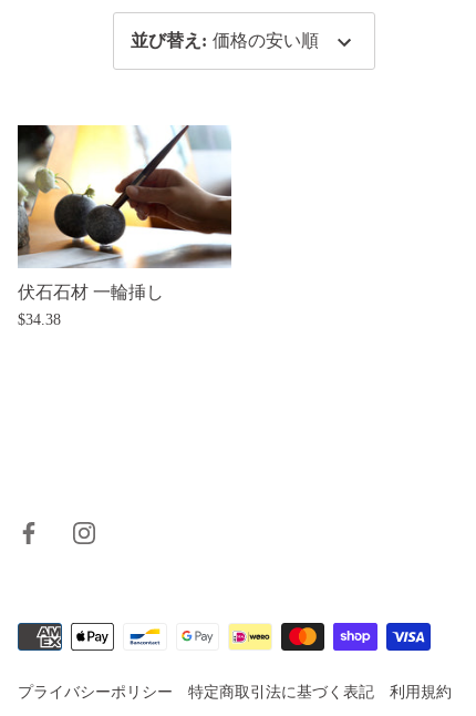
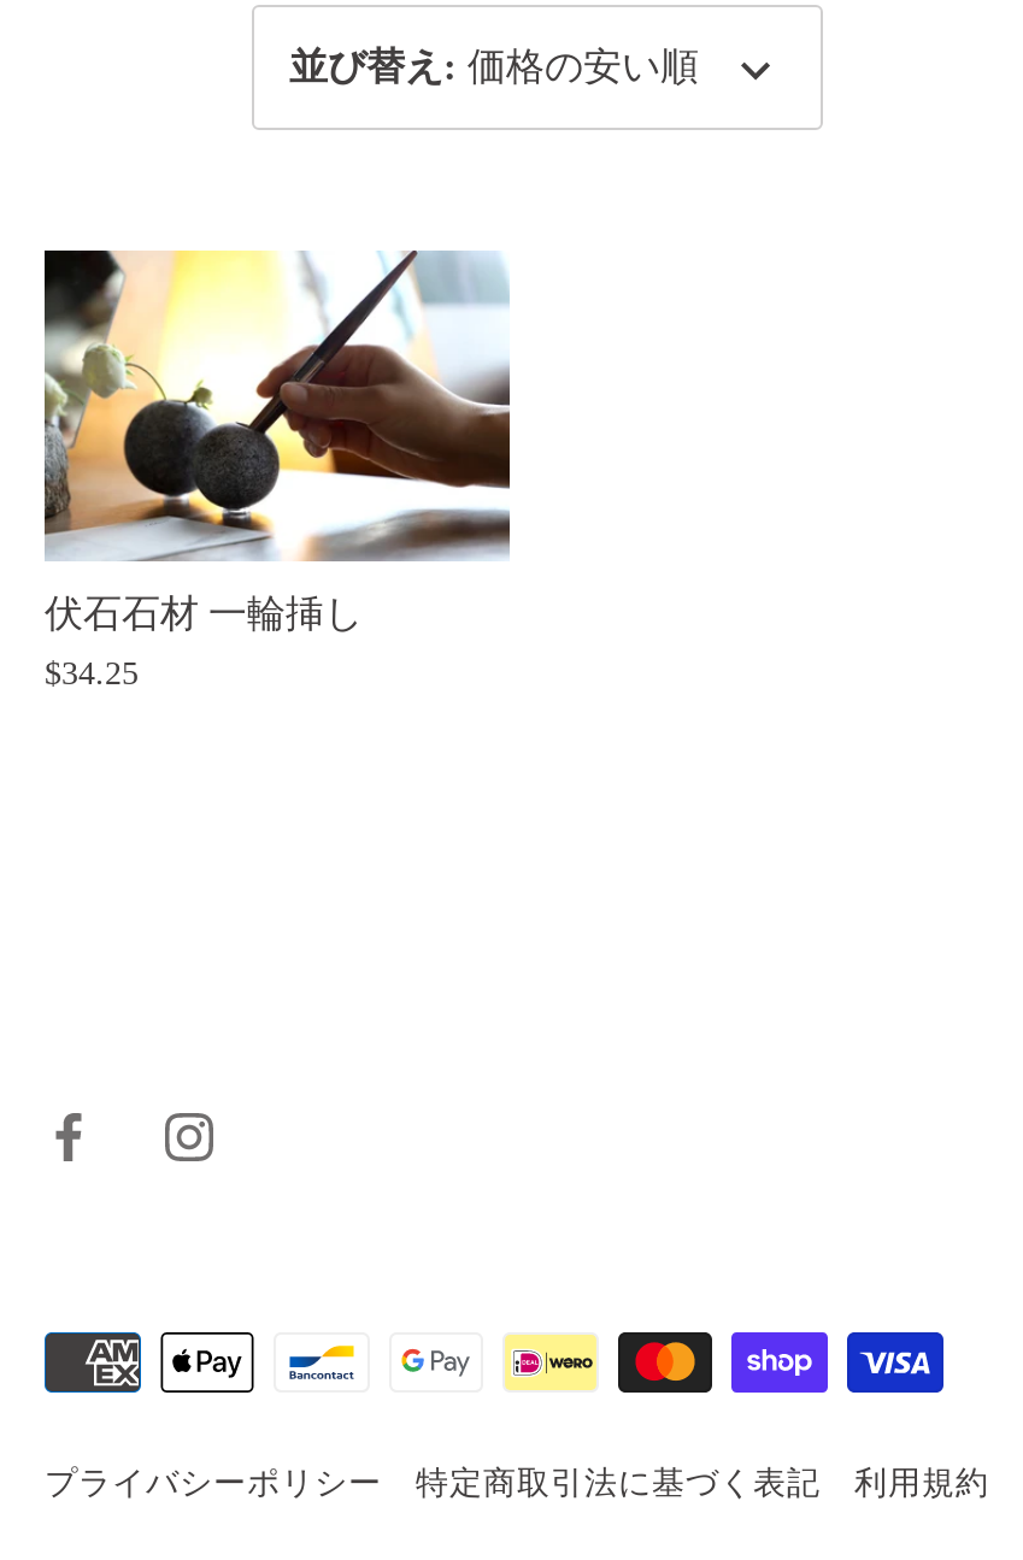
[18,311,61,328] $34.38 -> [45,655,139,691] $34.25

